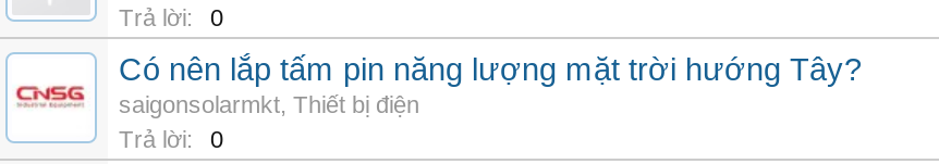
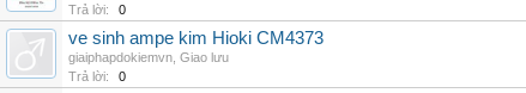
[12,59,88,137] [image] -> none
[119,52,862,117] Có nên lắp tấm pin năng lượng mặt trời hướng Tây? | saigonsolarmkt, Thiết bị điện -> [68,29,324,64] ve sinh ampe kim Hioki CM4373 | giaiphapdokiemvn, Giao lưu

